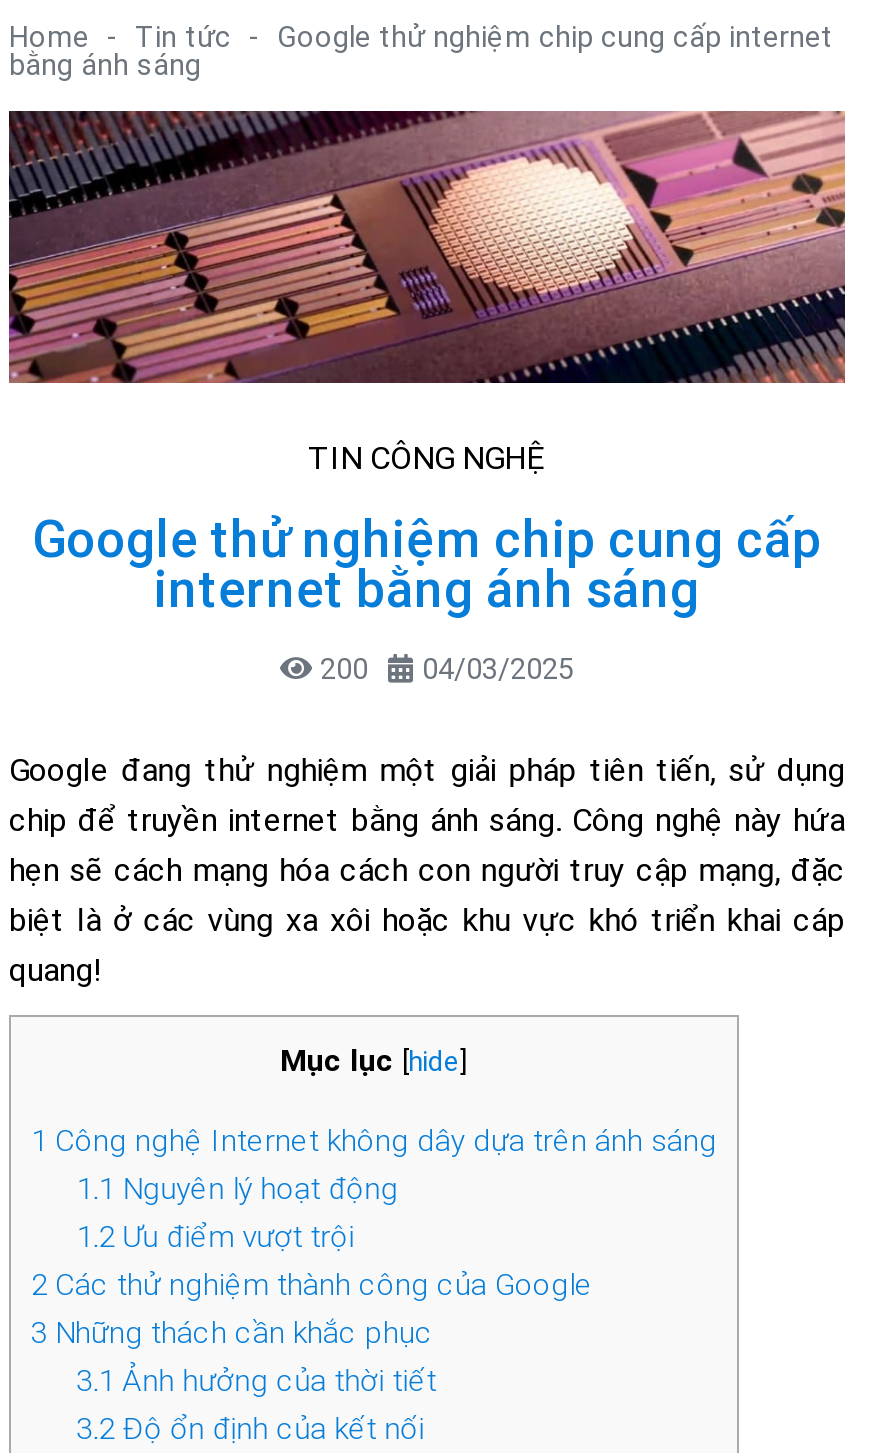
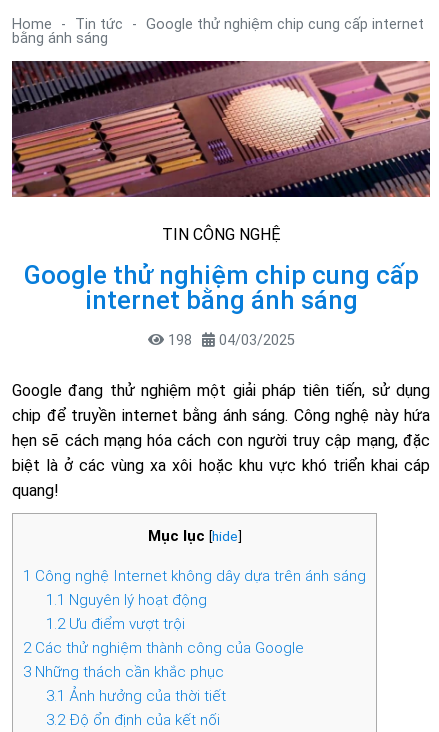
[312,654,574,688] 200 04/03/2025 -> [163,332,294,349] 198 04/03/2025

